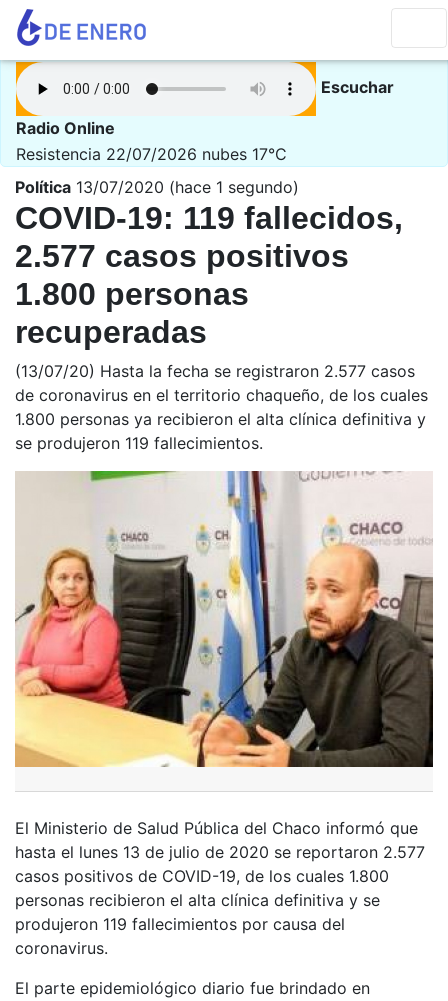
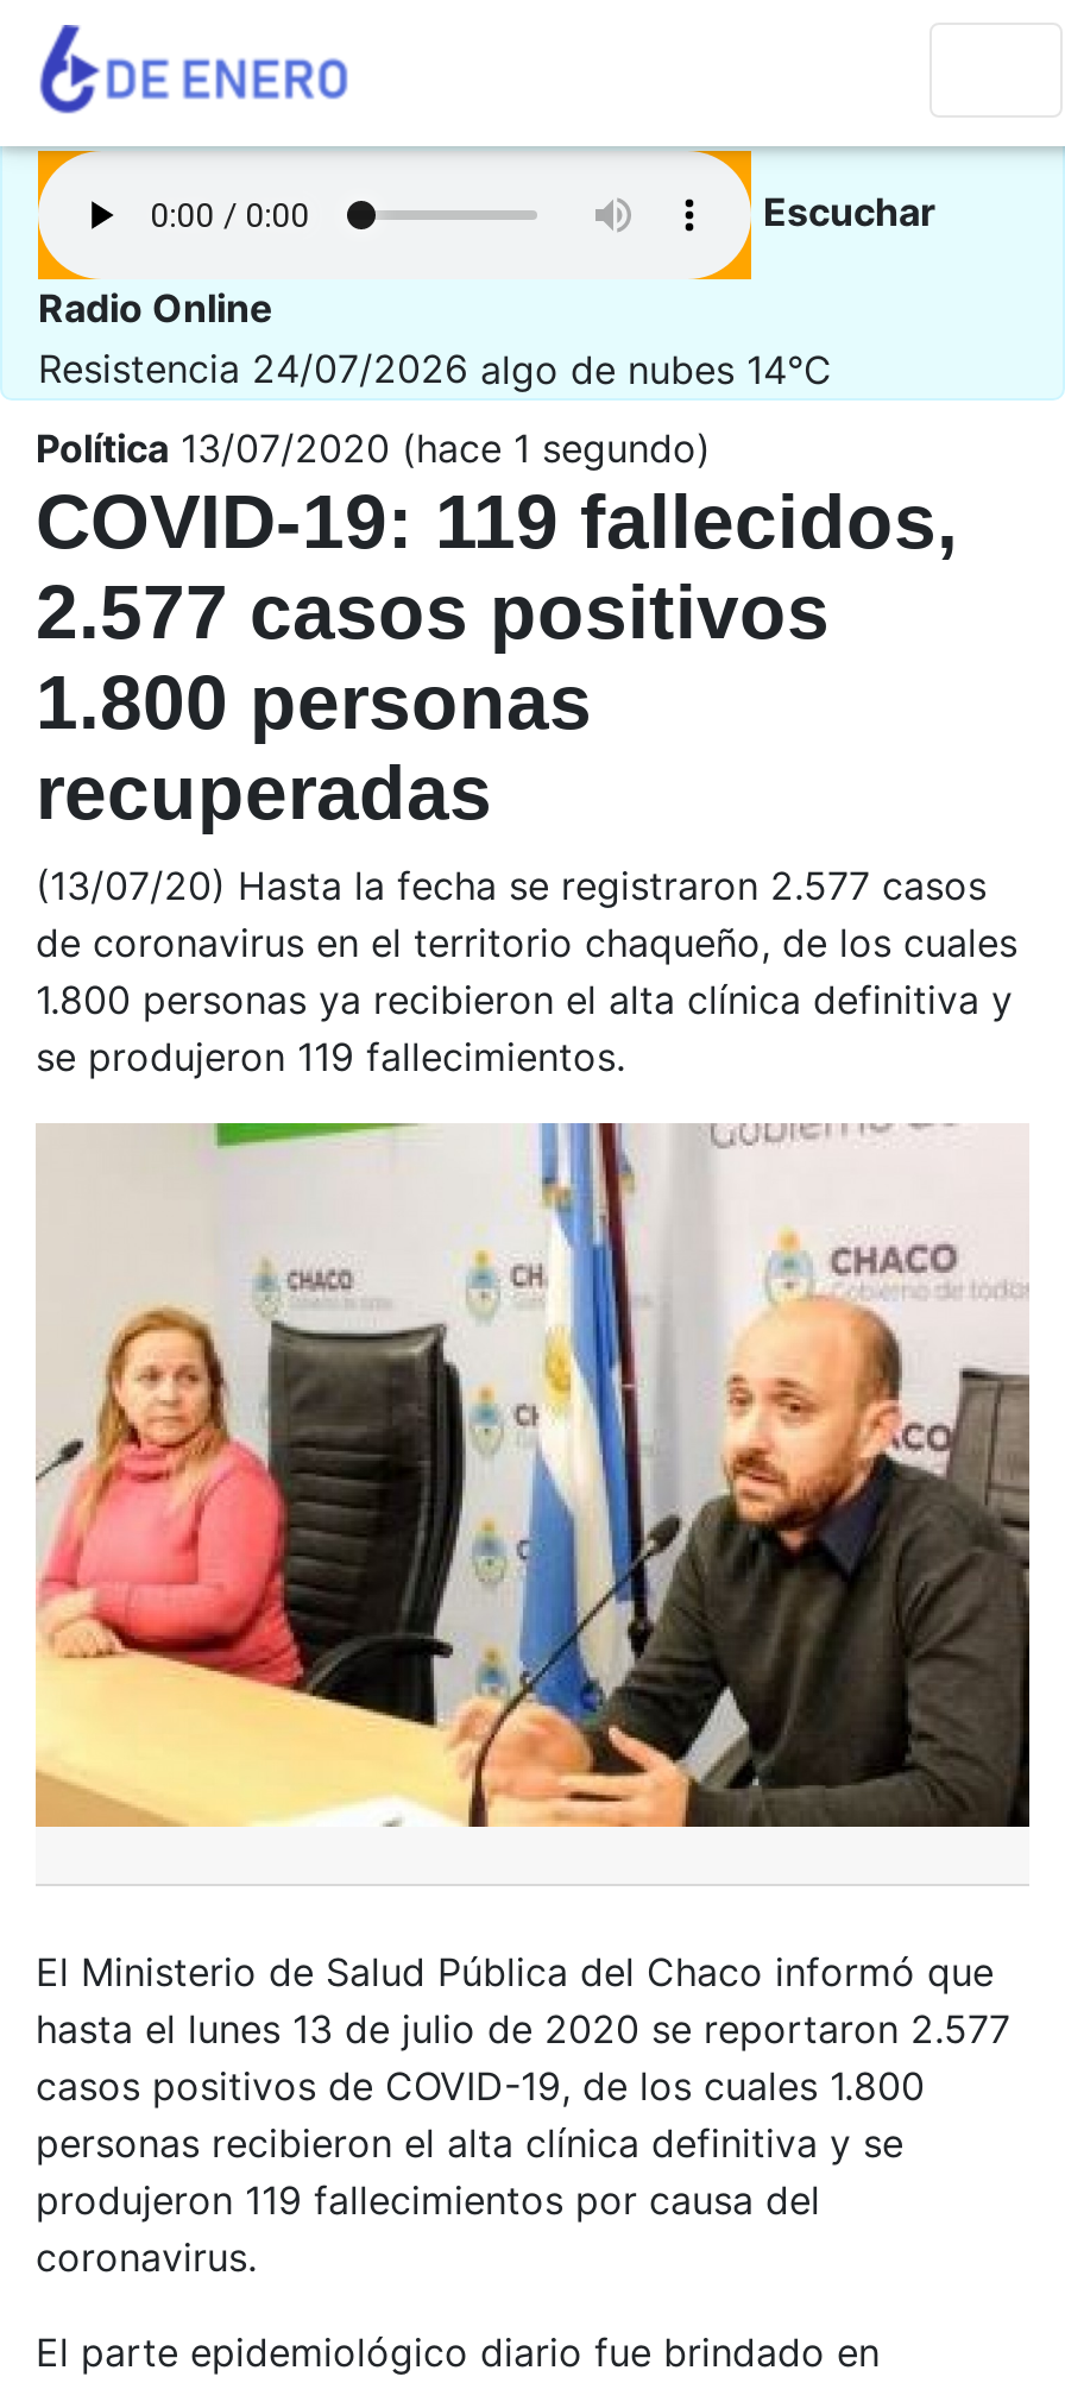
[16,144,287,164] Resistencia 22/07/2026 nubes 17°C -> [38,345,832,392] Resistencia 24/07/2026 algo de nubes 14°C

